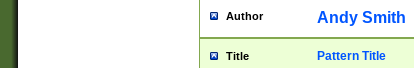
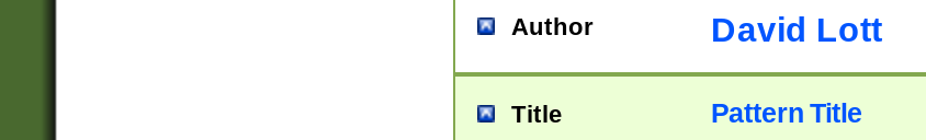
[316,9,405,26] Andy Smith -> [711,11,882,49] David Lott

